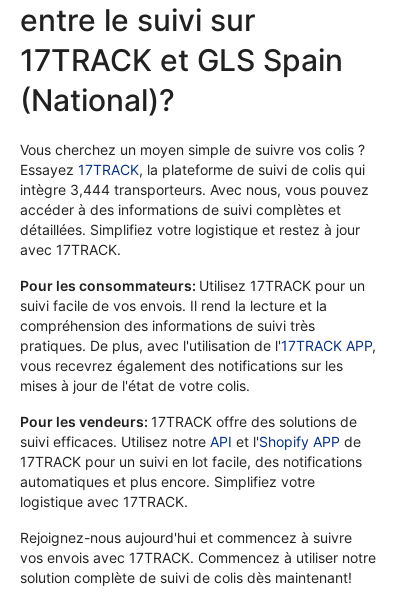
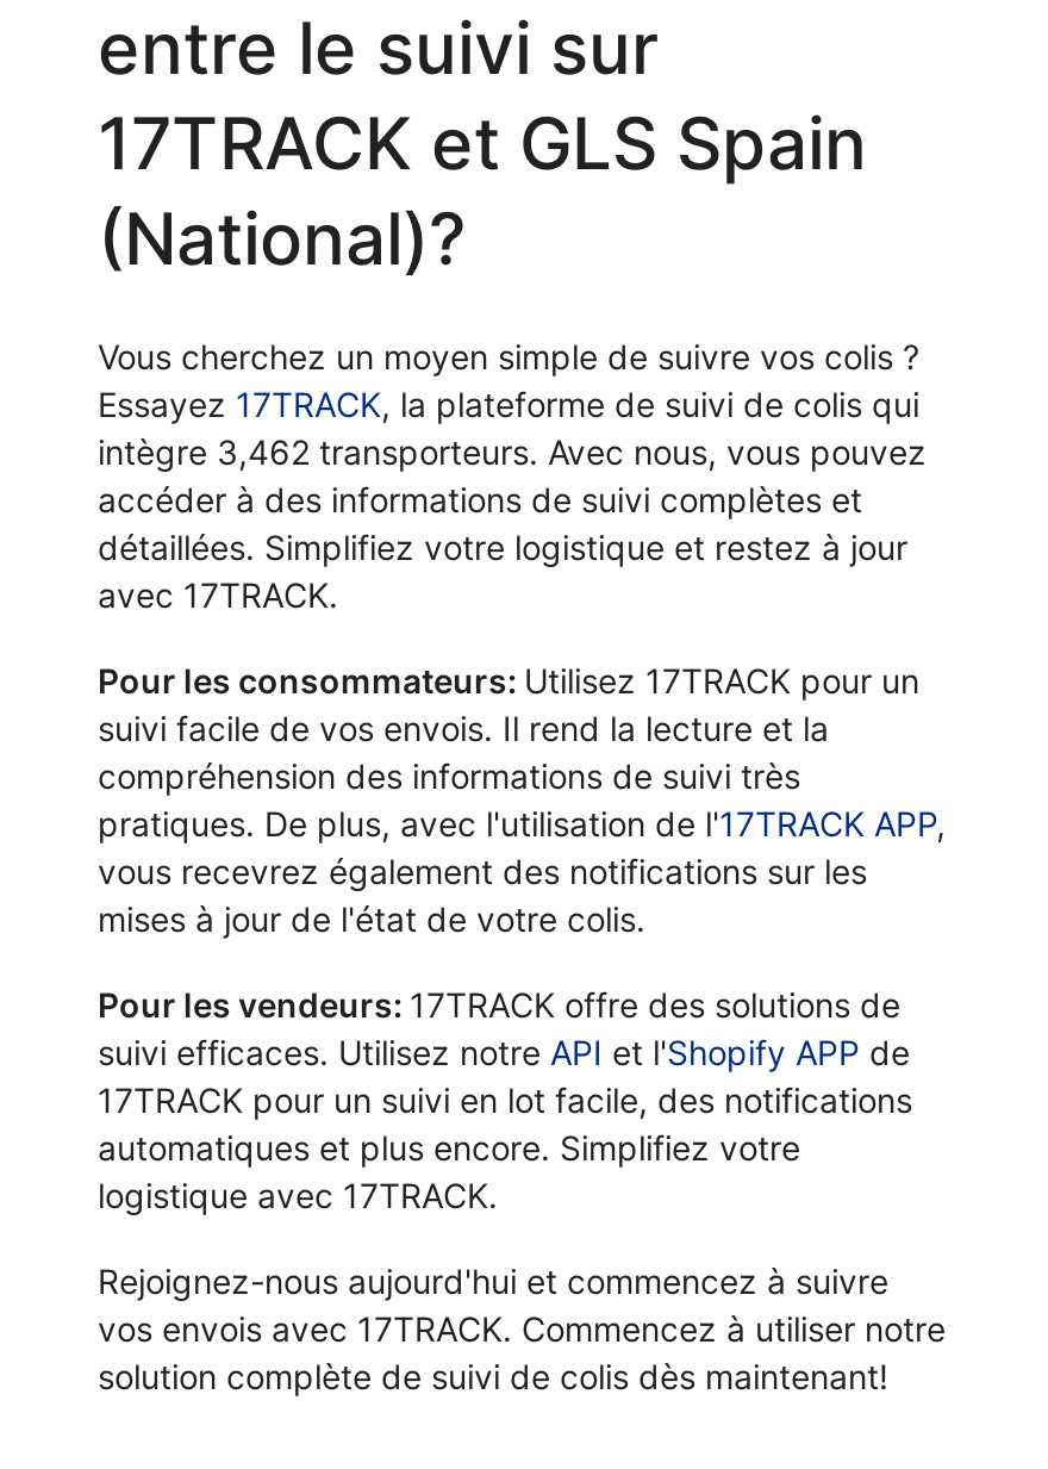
[20,181,369,198] intègre 3,444 transporteurs. Avec nous, vous pouvez -> [98,431,927,472] intègre 3,462 transporteurs. Avec nous, vous pouvez

